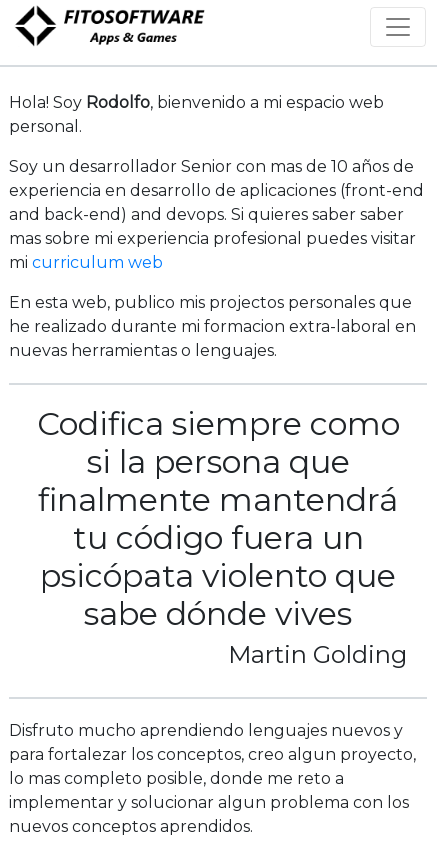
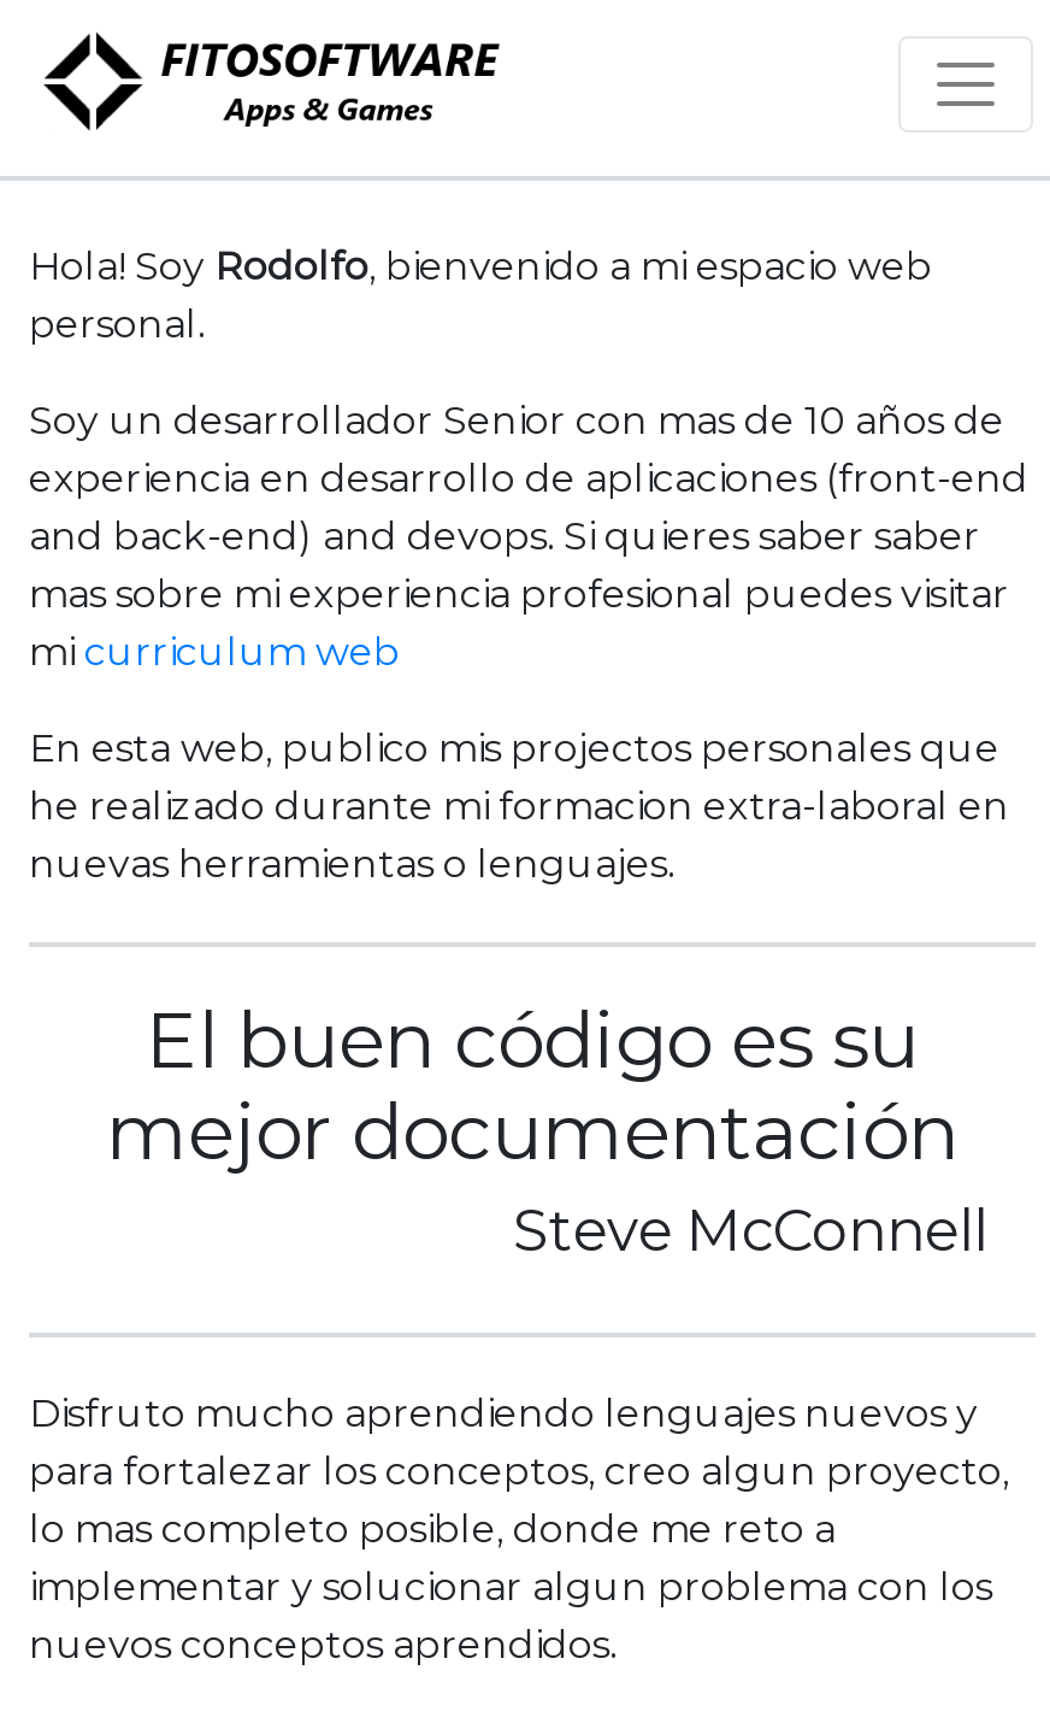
[36,404,407,669] Codifica siempre como | si la persona que | finalmente mantendrá | tu código fuera un | psicópata violento que | sabe dónde vives | Martin Golding -> [106,993,987,1265] El buen código es su | mejor documentación | Steve McConnell

